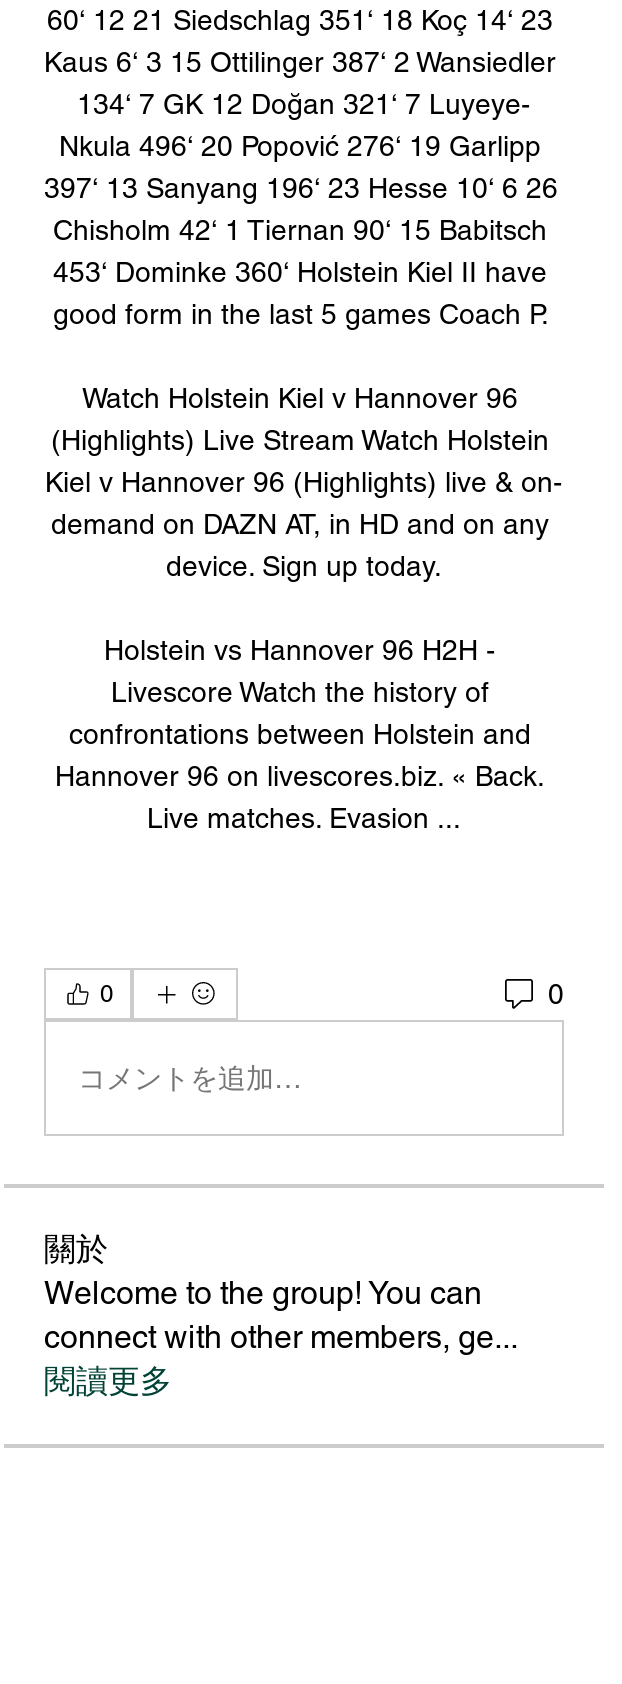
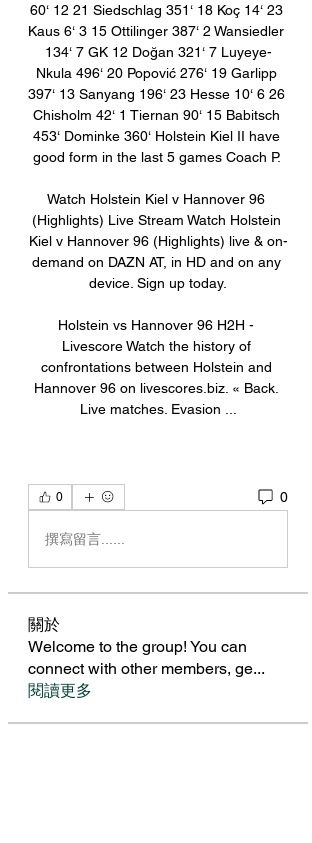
[78,1062,302,1094] コメントを追加… -> [45,531,125,547] 撰寫留言......

